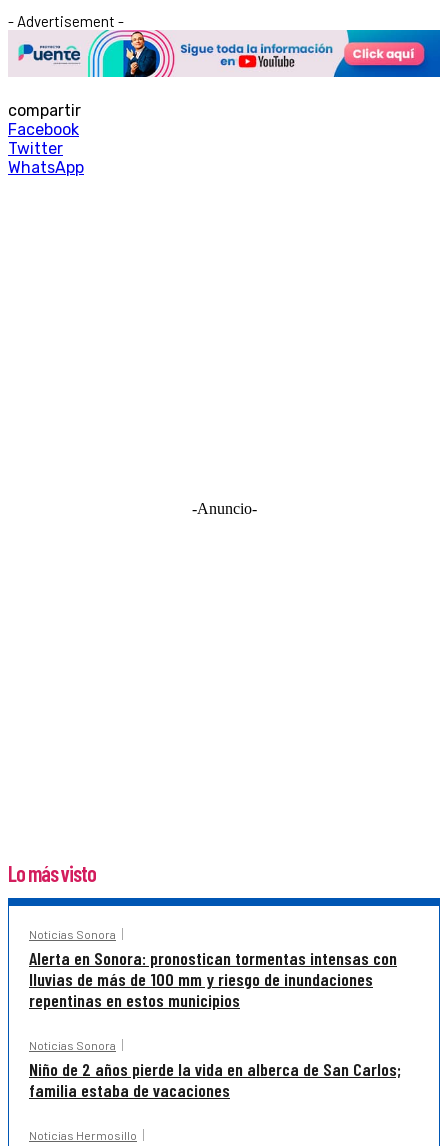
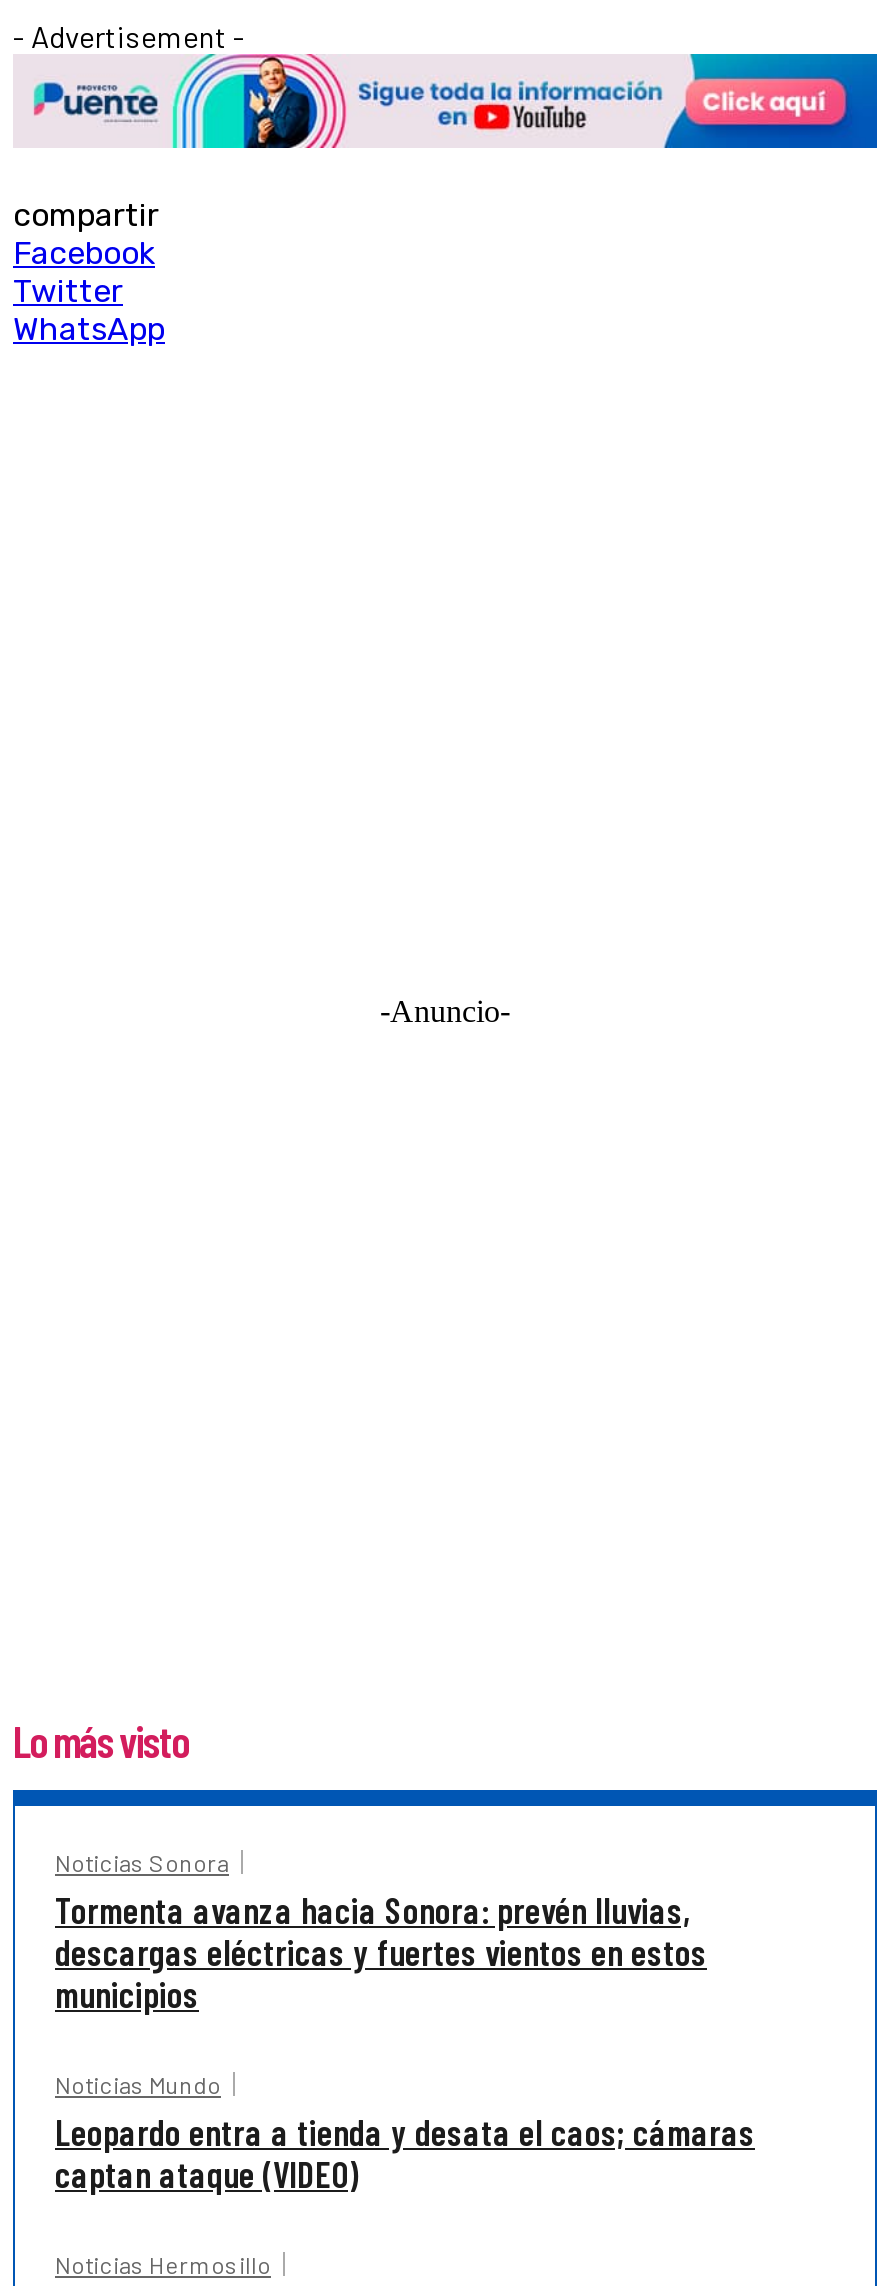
[29,947,397,1011] Alerta en Sonora: pronostican tormentas intensas con | lluvias de más de 100 mm y riesgo de inundaciones | repentinas en estos municipios -> [55,1889,707,2017] Tormenta avanza hacia Sonora: prevén lluvias, | descargas eléctricas y fuertes vientos en estos | municipios
[29,1038,401,1101] Noticias Sonora | Niño de 2 años pierde la vida en alberca de San Carlos; | familia estaba de vacaciones -> [55,2071,755,2197] Noticias Mundo | Leopardo entra a tienda y desata el caos; cámaras | captan ataque (VIDEO)

